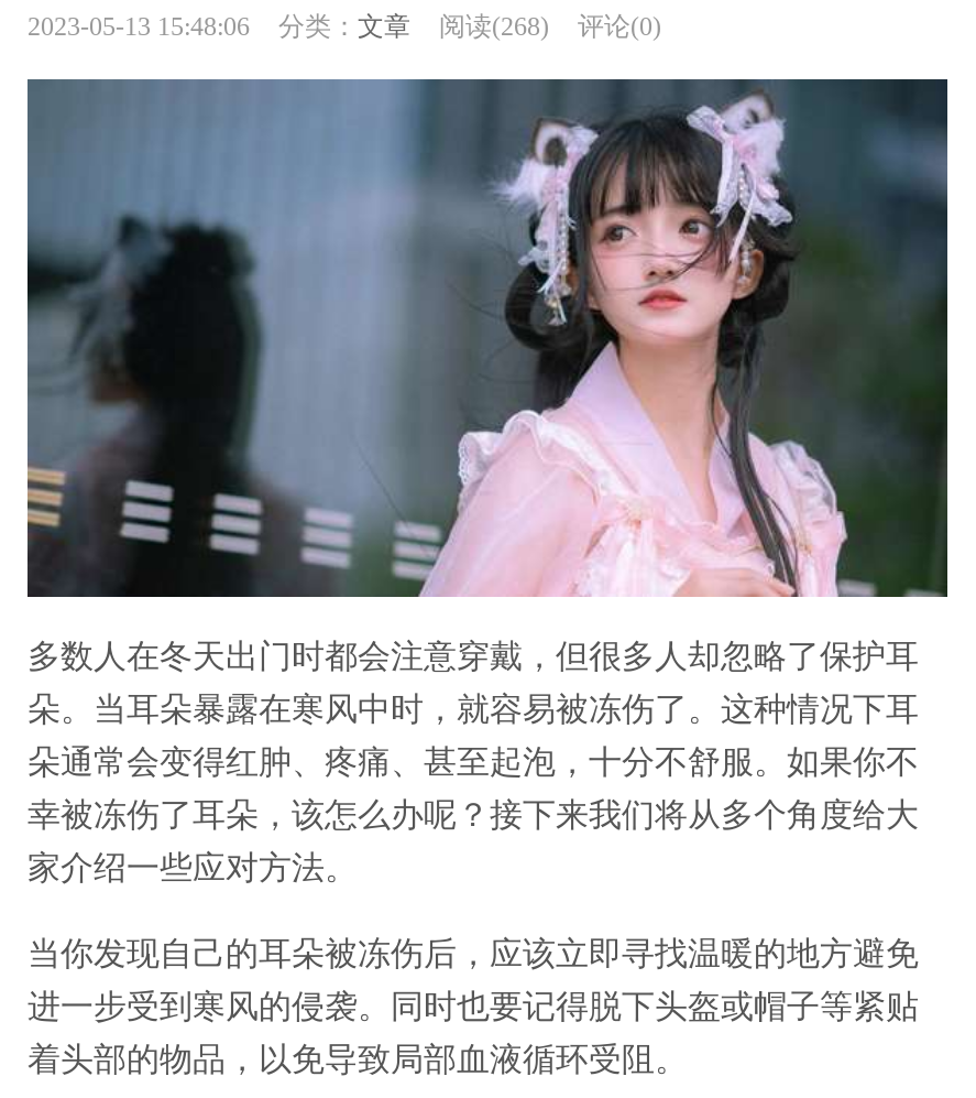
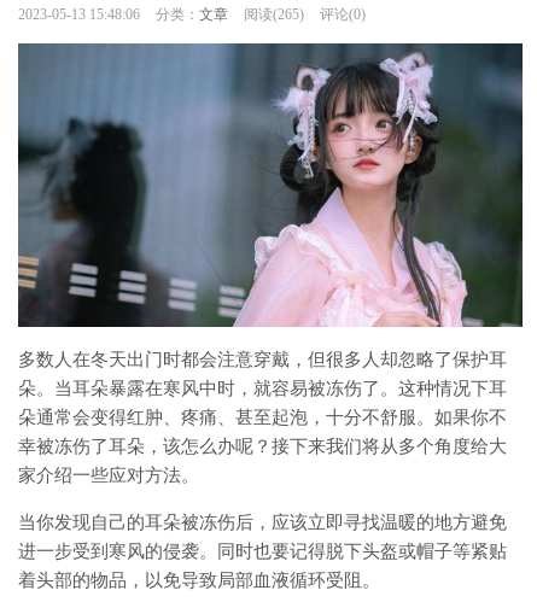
[28,11,661,42] 2023-05-13 15:48:06 分类：文章 阅读(268) 评论(0) -> [18,6,366,23] 2023-05-13 15:48:06 分类：文章 阅读(265) 评论(0)

